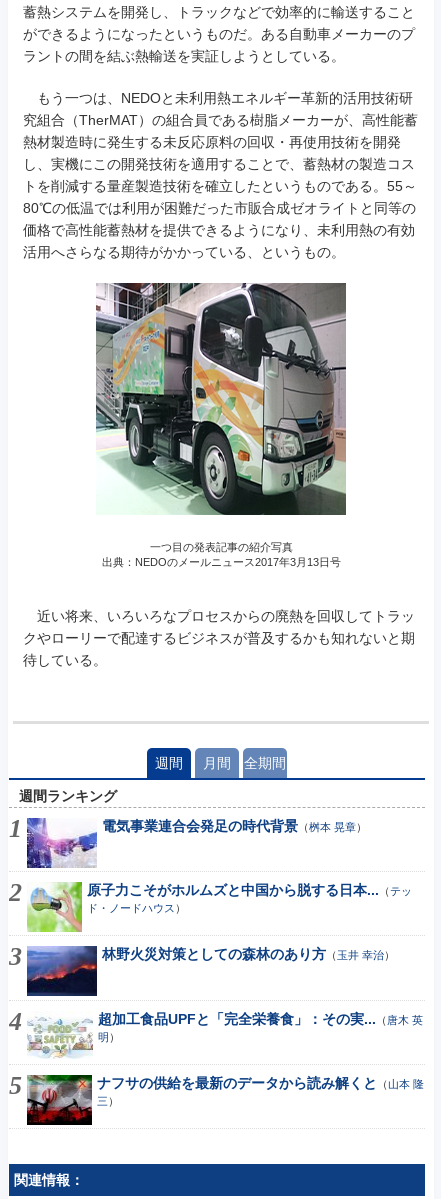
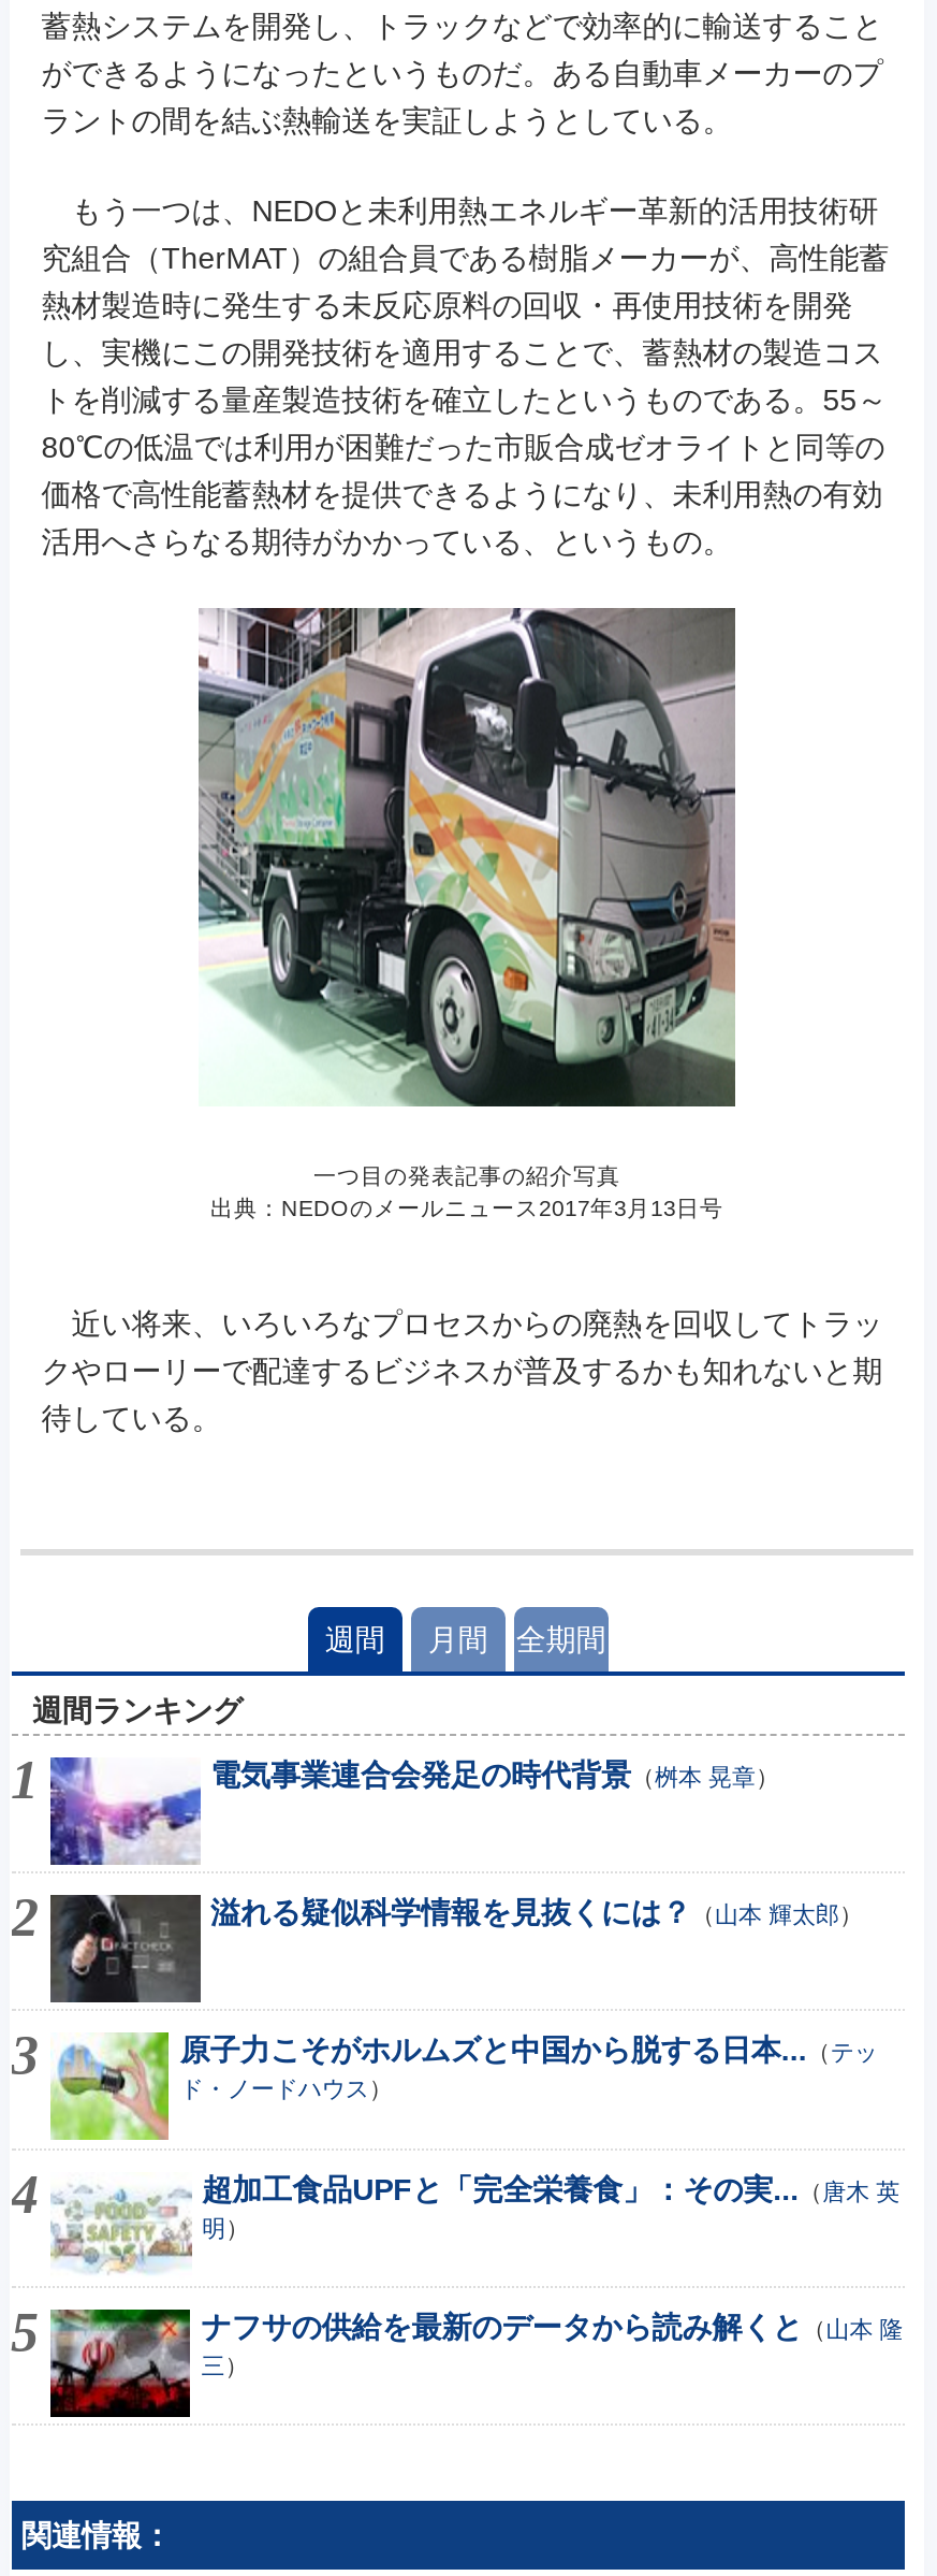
none -> [48,1893,863,2005] [image] | 溢れる疑似科学情報を見抜くには？（山本 輝太郎）
moved [10,881,412,934] -> [14,2030,878,2144]: [image] | 原子力こそがホルムズと中国から脱する日本...（テッ | ド・ノードハウス）
[26,945,394,997] [image] | 林野火災対策としての森林のあり方（玉井 幸治） -> none

